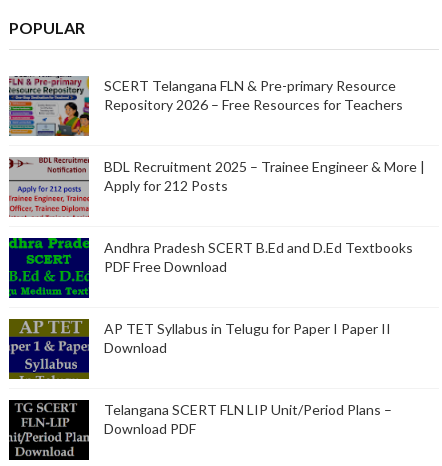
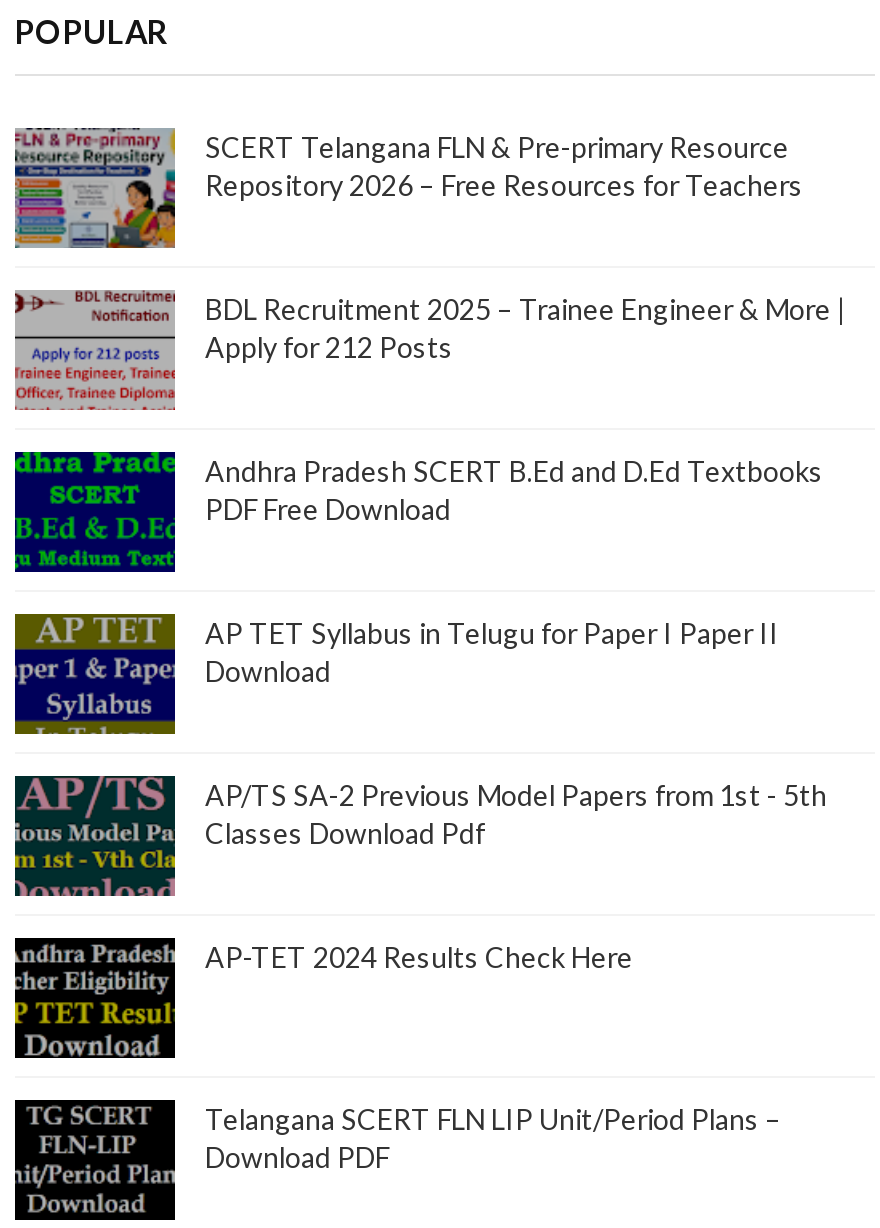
none -> [13,774,827,898] [image] | AP/TS SA-2 Previous Model Papers from 1st - 5th | Classes Download Pdf
none -> [13,938,633,1058] [image] | AP-TET 2024 Results Check Here

